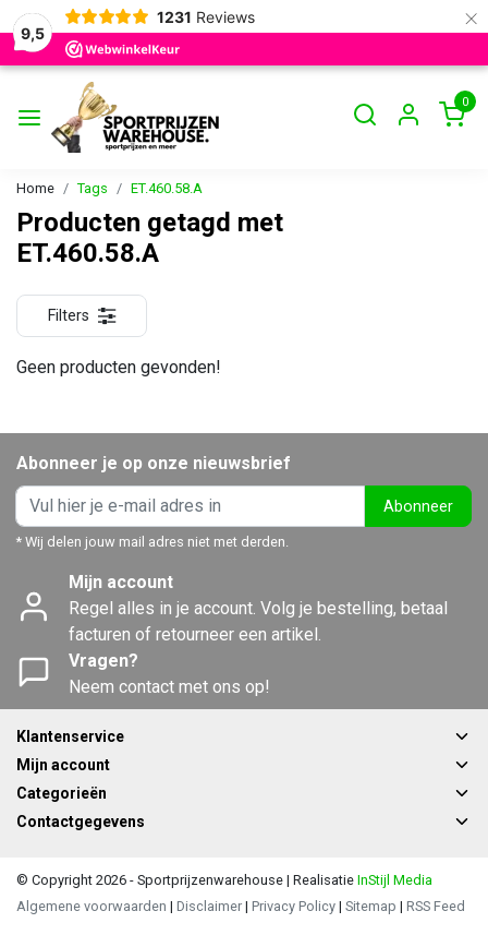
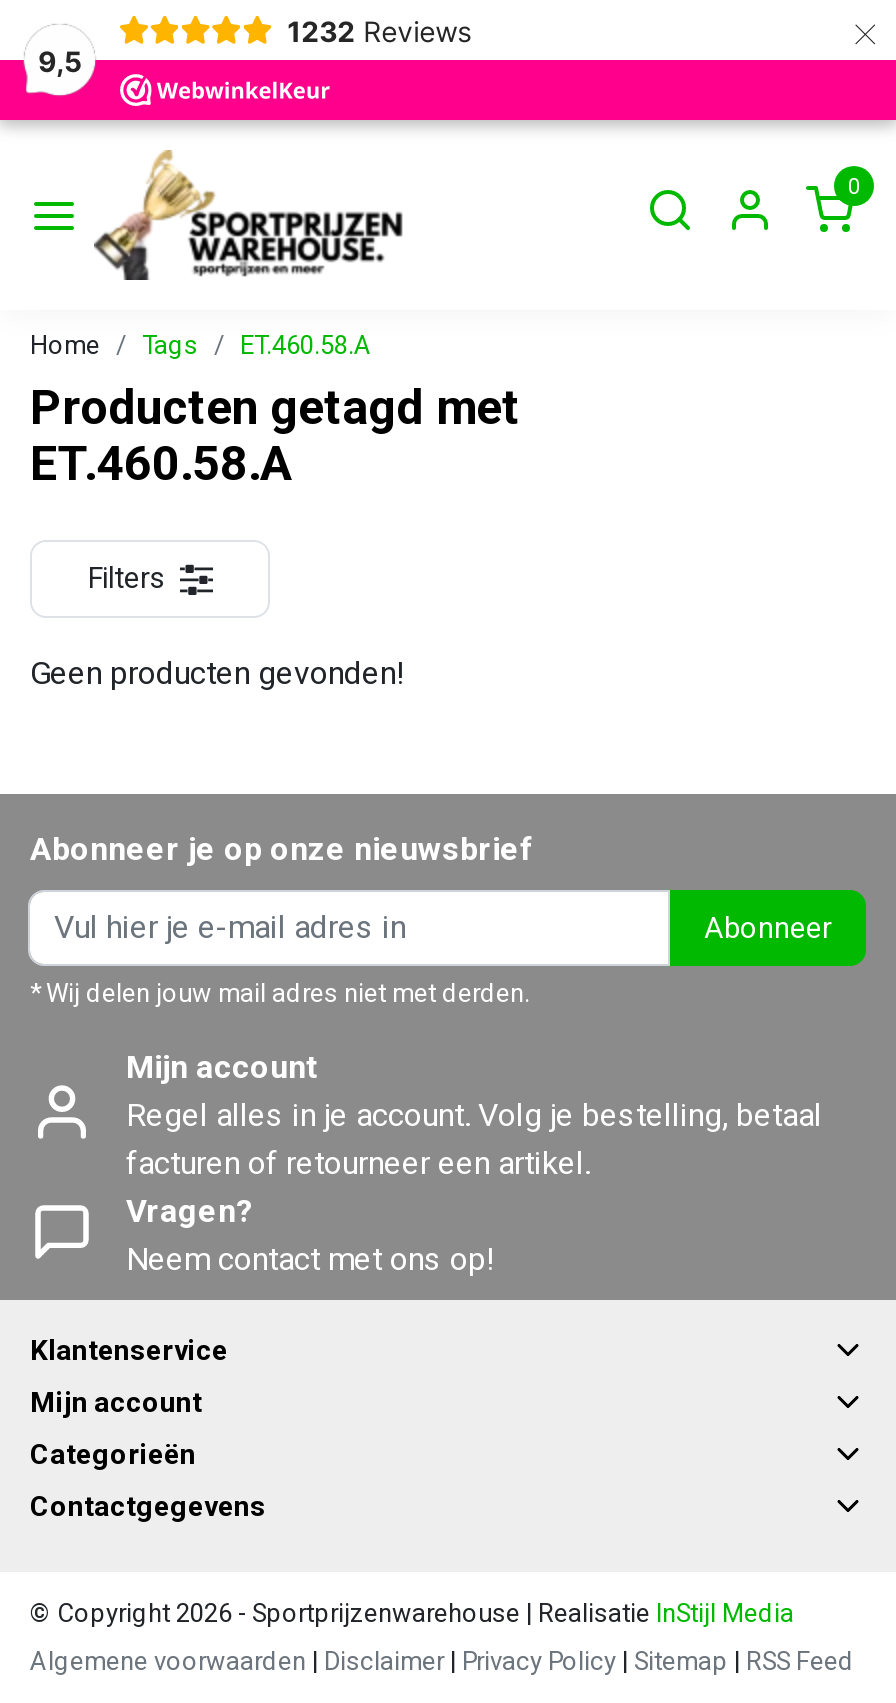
[156,7,254,26] 1231 Reviews -> [287,13,471,47] 1232 Reviews

